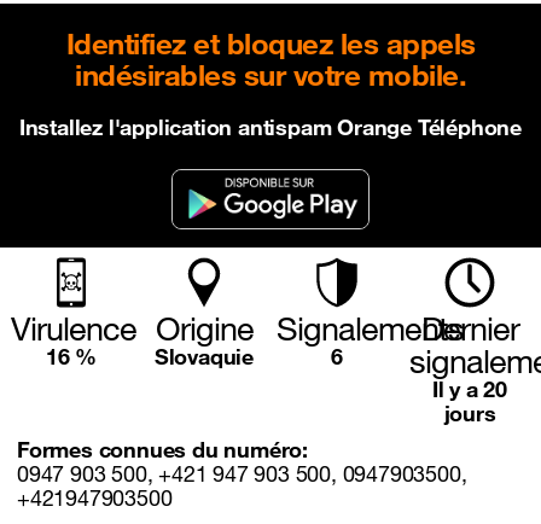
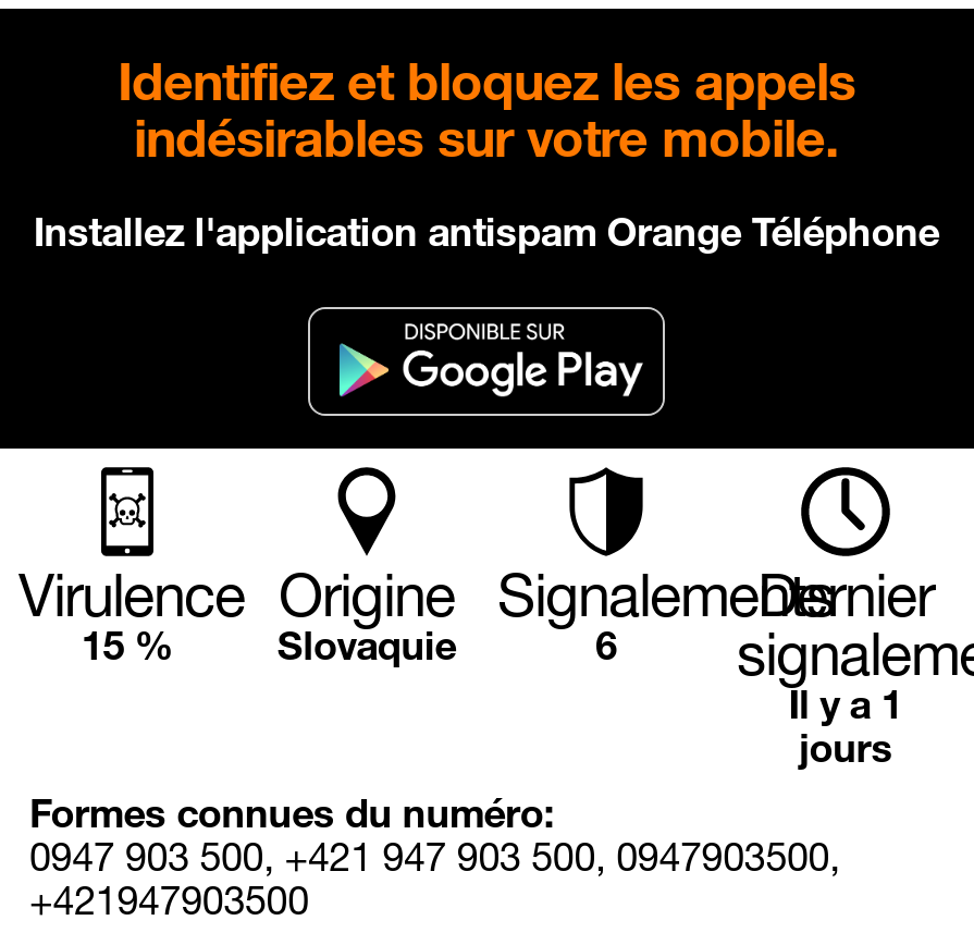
[46,343,97,369] 16 % -> [81,621,173,668] 15 %
[432,375,507,402] Il y a 20 -> [789,679,903,727] Il y a 1

